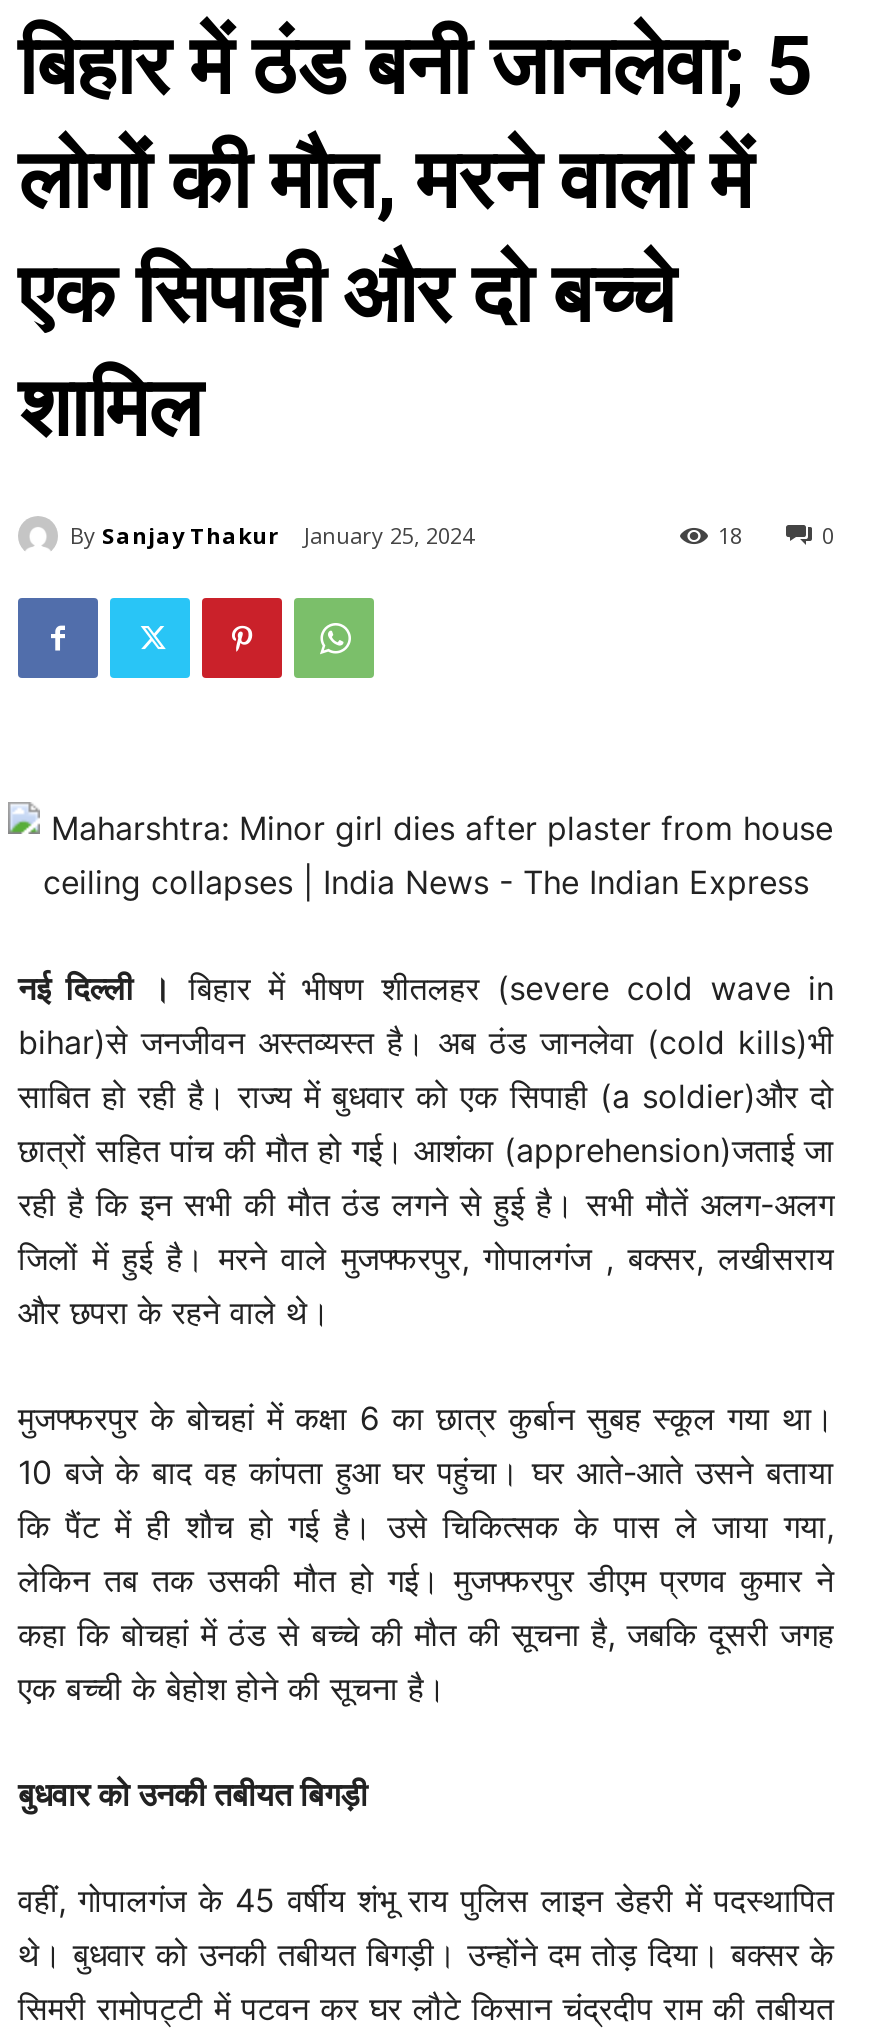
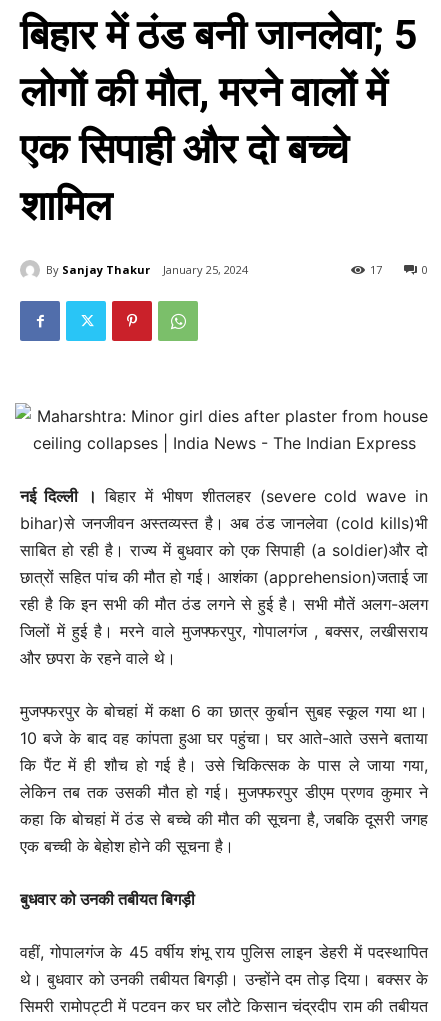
[718,521,742,551] 18 -> [370,262,382,277] 17

